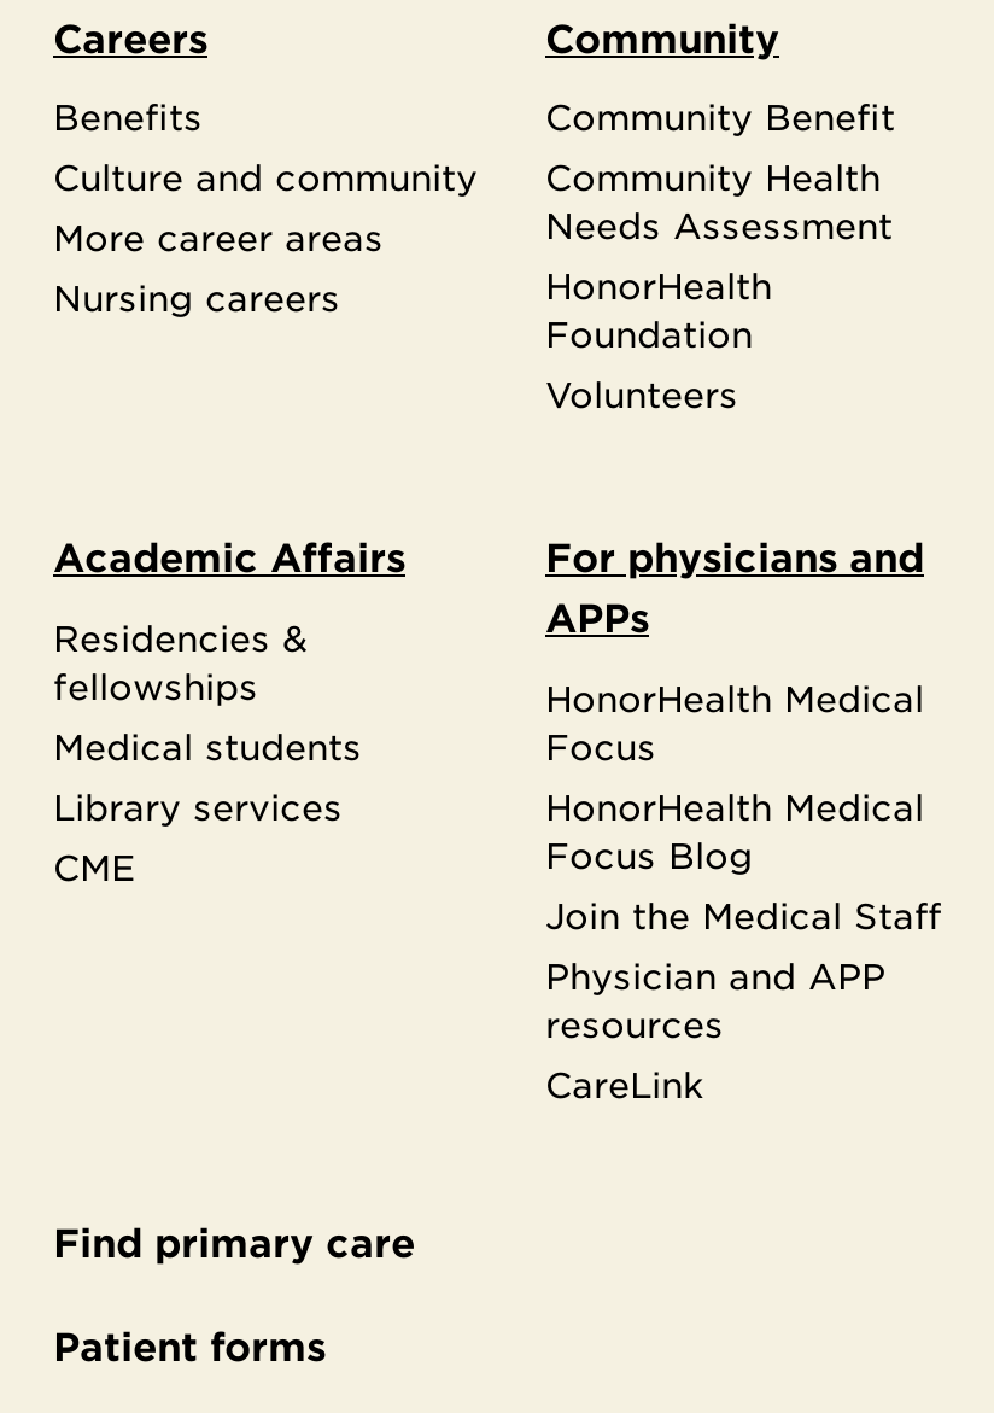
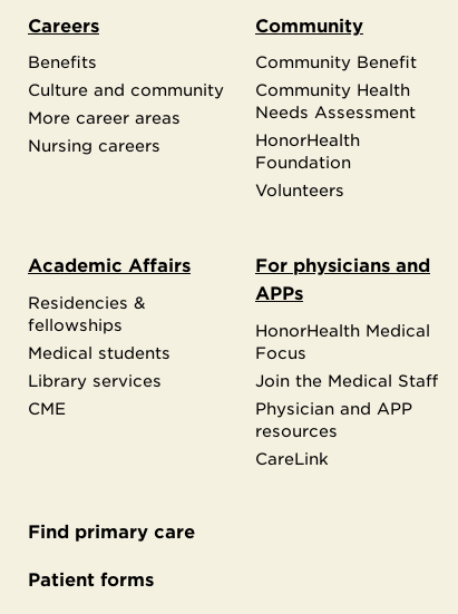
[545,786,924,875] HonorHealth Medical | Focus Blog -> none

